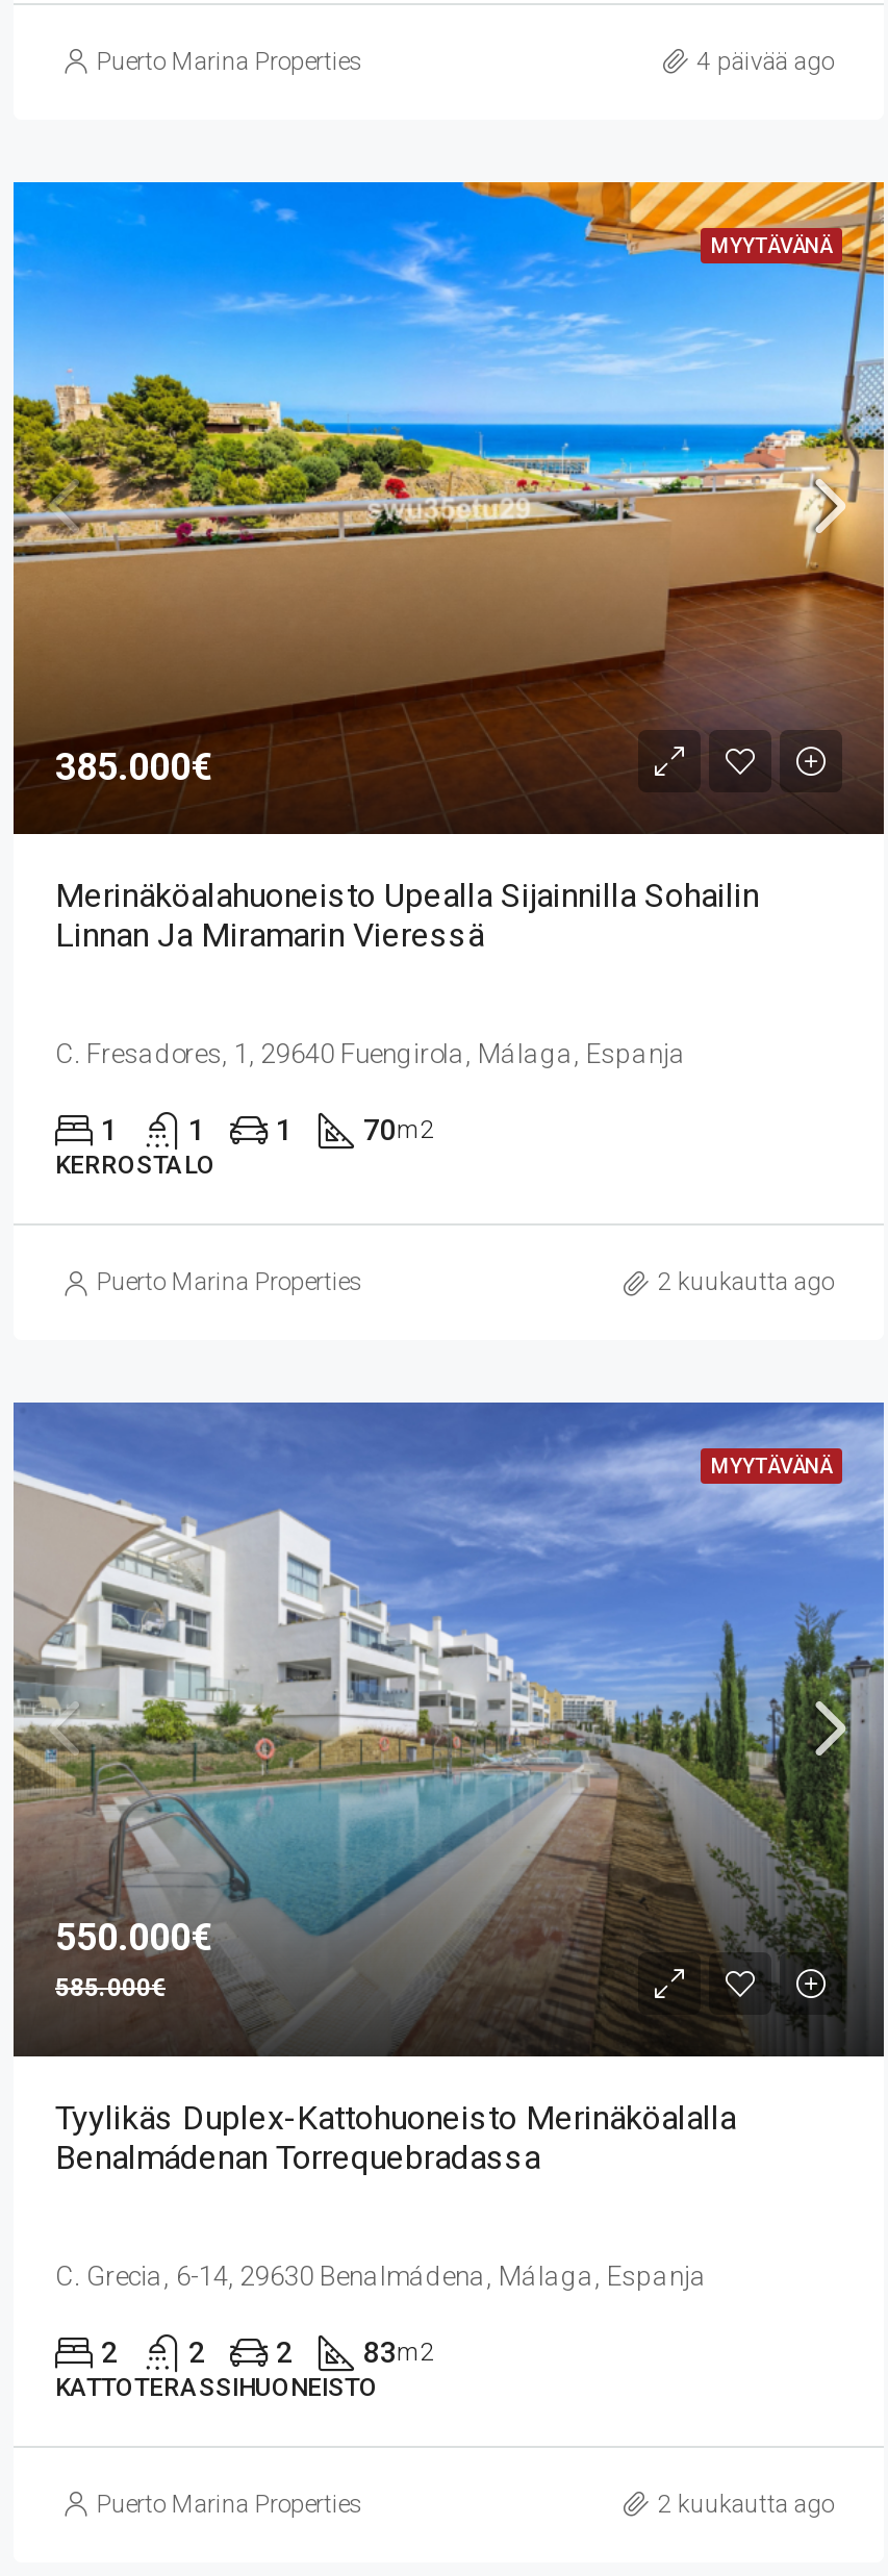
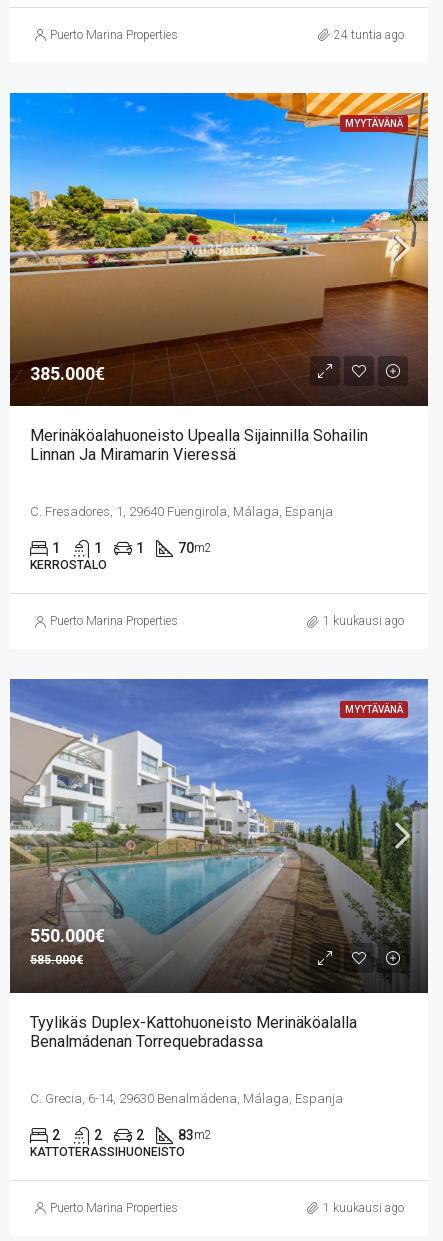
[696,46,834,75] 4 päivää ago -> [334,27,404,41] 24 tuntia ago
[657,1267,834,1296] 2 kuukautta ago -> [323,614,404,628] 1 kuukausi ago
[657,2489,834,2518] 2 kuukautta ago -> [323,1200,404,1214] 1 kuukausi ago

